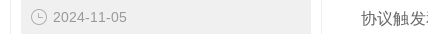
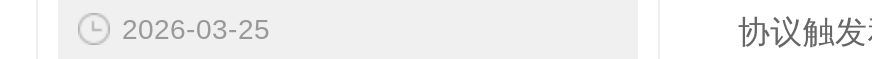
[53,9,127,25] 2024-11-05 -> [122,13,270,45] 2026-03-25

